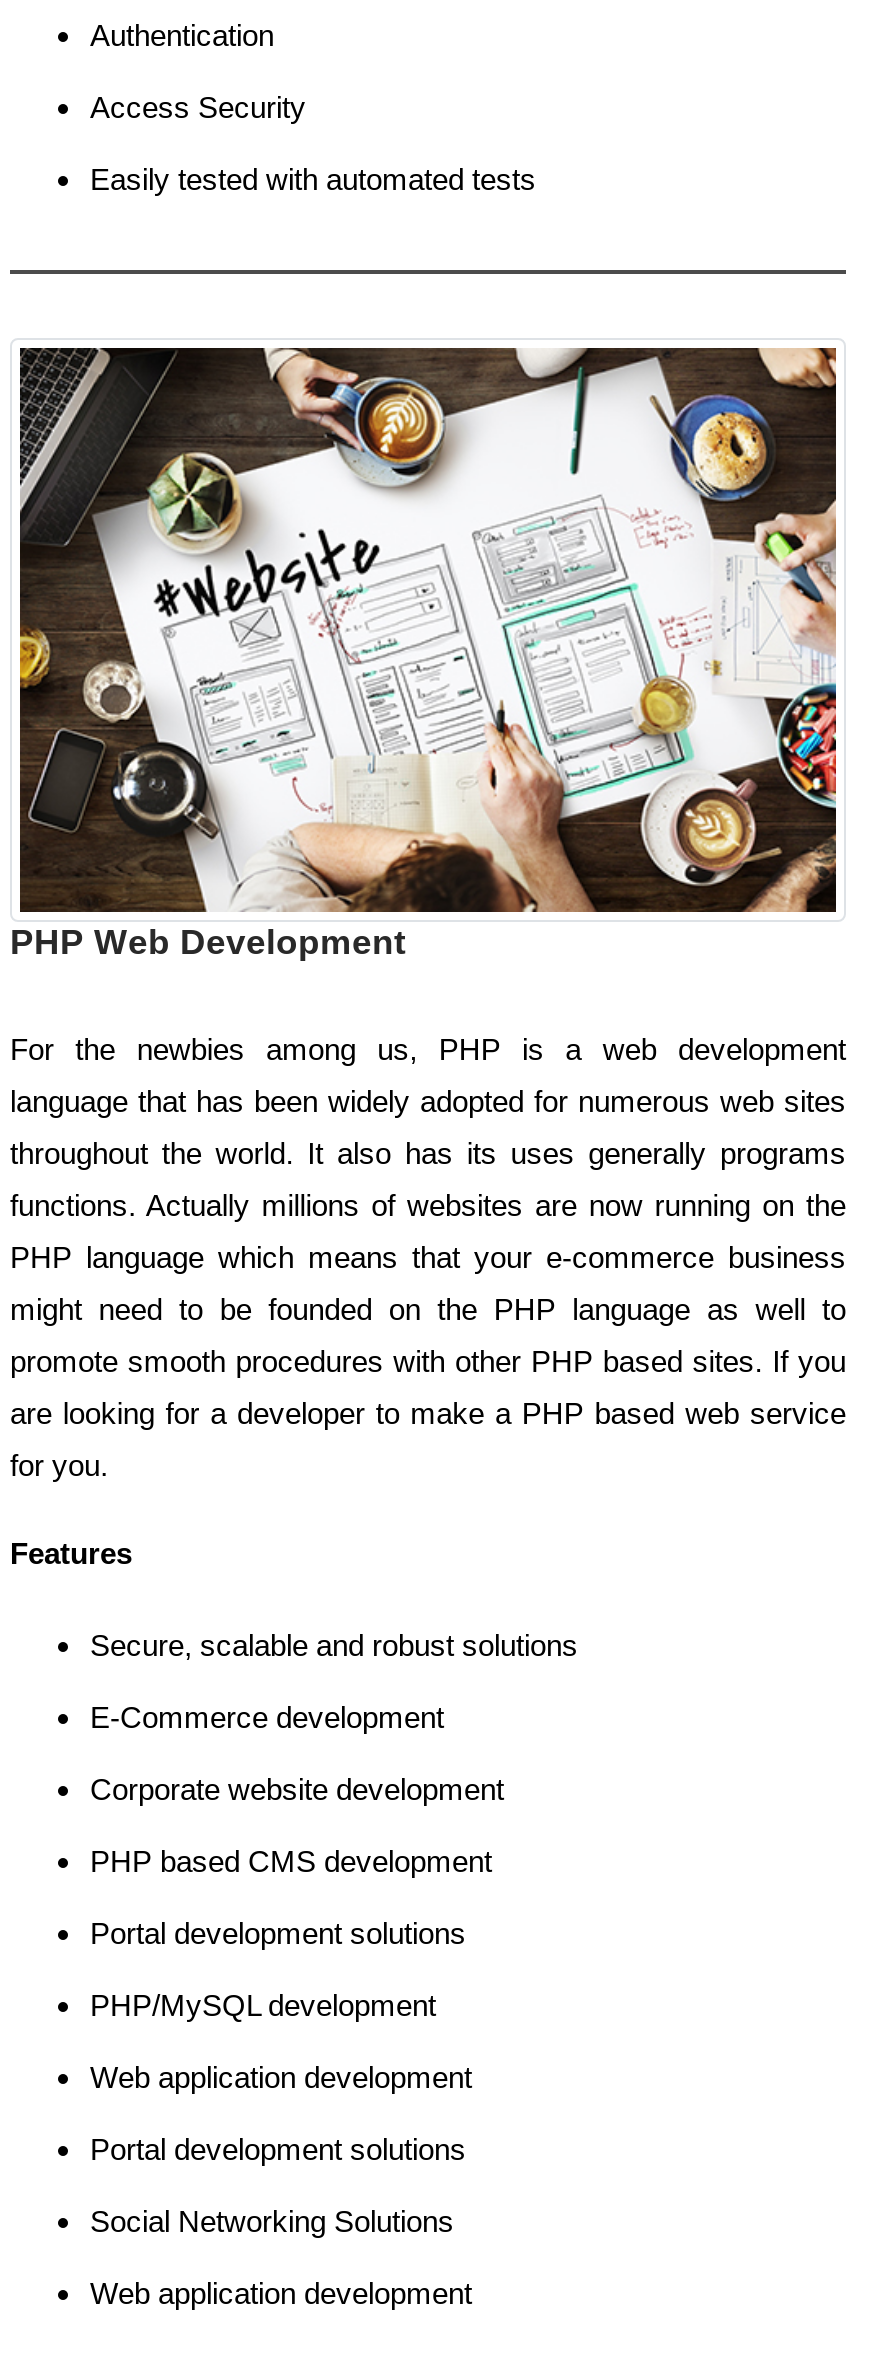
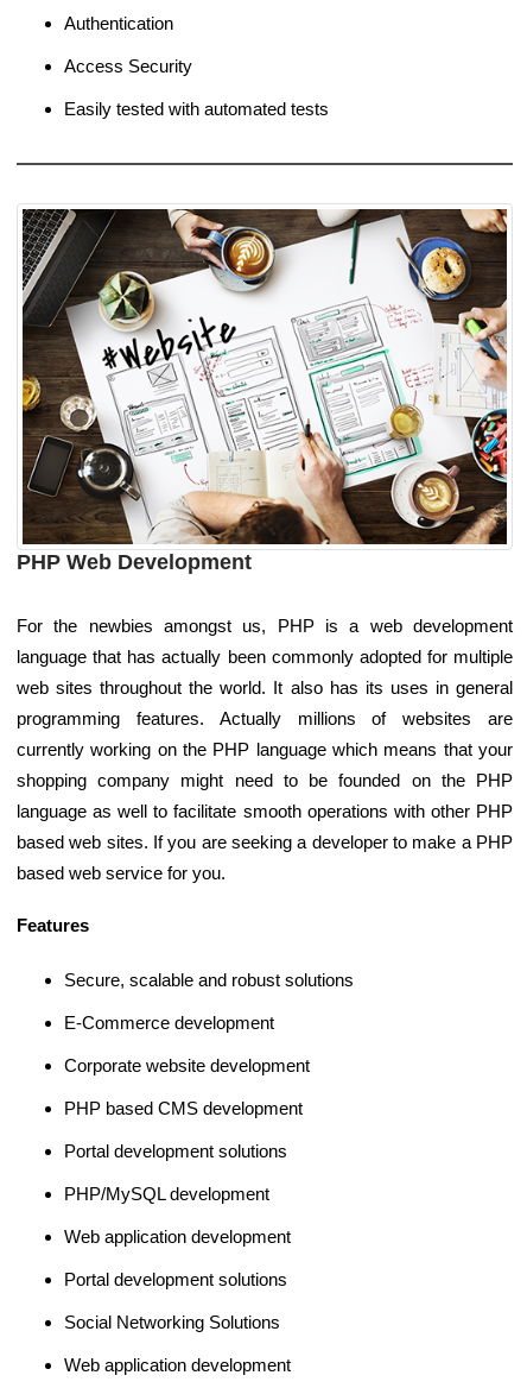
[10,1032,846,1066] For the newbies among us, PHP is a web development -> [17,615,513,636] For the newbies amongst us, PHP is a web development
[10,1084,846,1118] language that has been widely adopted for numerous web sites -> [17,646,513,667] language that has actually been commonly adopted for multiple
[10,1136,846,1170] throughout the world. It also has its uses generally programs -> [17,677,513,697] web sites throughout the world. It also has its uses in general
[10,1188,846,1222] functions. Actually millions of websites are now running on the -> [17,708,513,728] programming features. Actually millions of websites are
[10,1240,846,1274] PHP language which means that your e-commerce business -> [17,739,513,759] currently working on the PHP language which means that your
[10,1292,846,1326] might need to be founded on the PHP language as well to -> [17,770,513,790] shopping company might need to be founded on the PHP
[10,1344,846,1378] promote smooth procedures with other PHP based sites. If you -> [17,801,513,821] language as well to facilitate smooth operations with other PHP
[10,1396,846,1430] are looking for a developer to make a PHP based web service -> [17,832,513,852] based web sites. If you are seeking a developer to make a PHP
[10,1448,108,1482] for you. -> [17,863,226,883] based web service for you.

